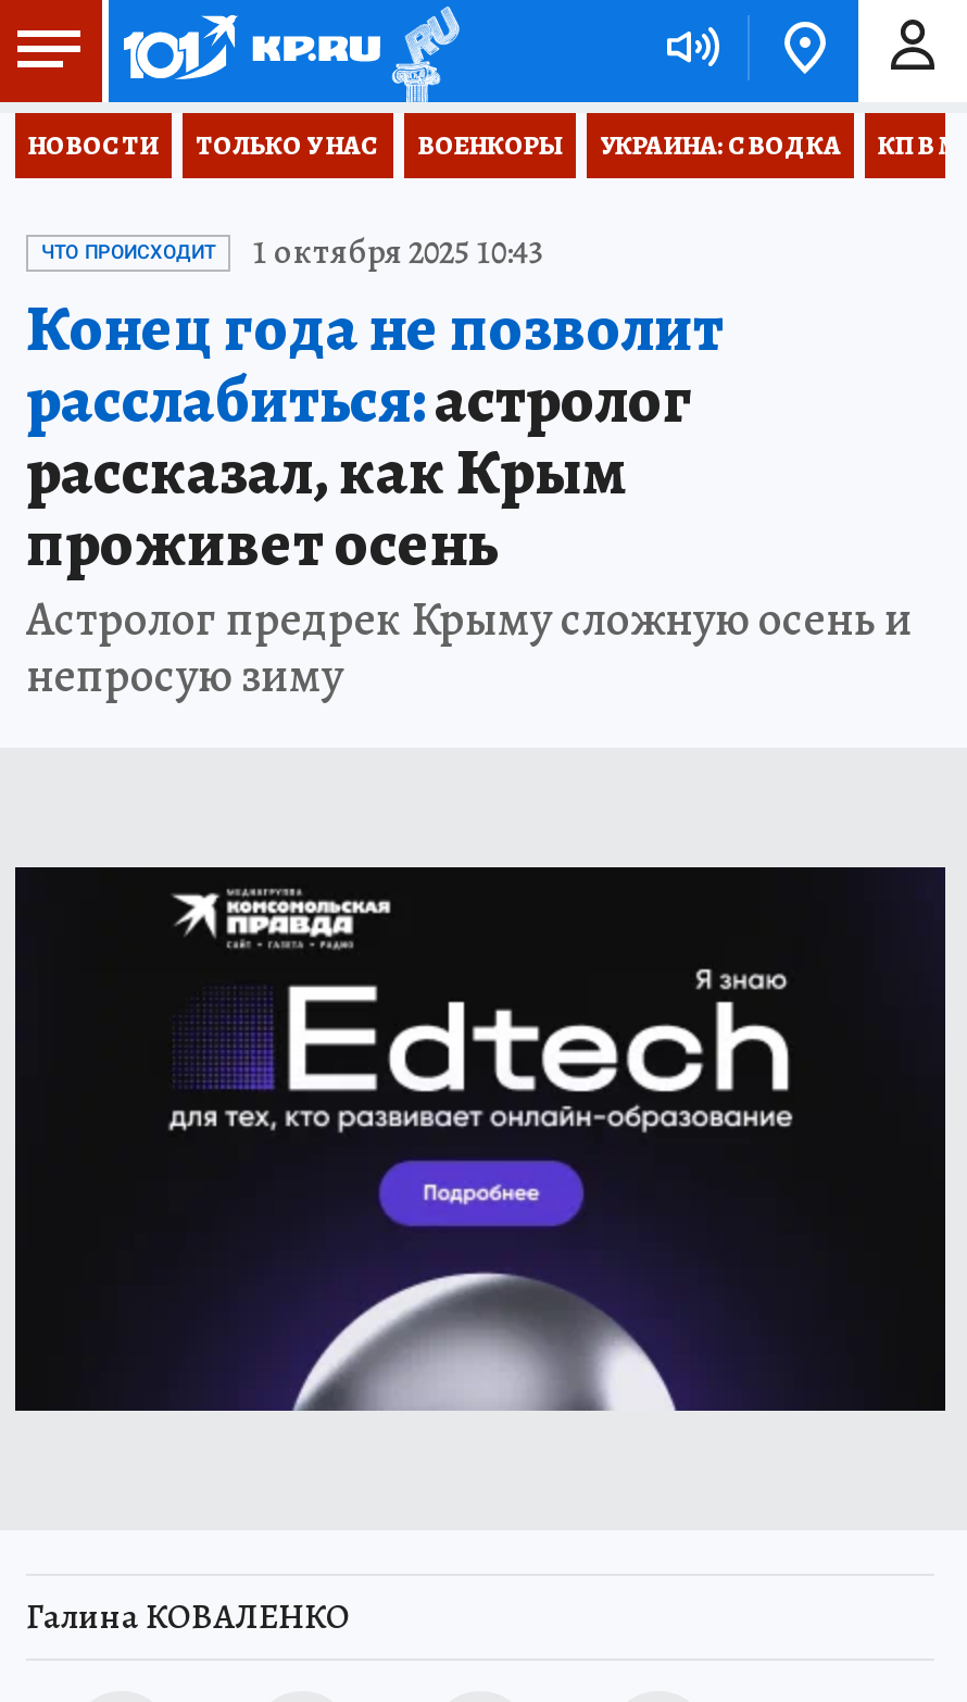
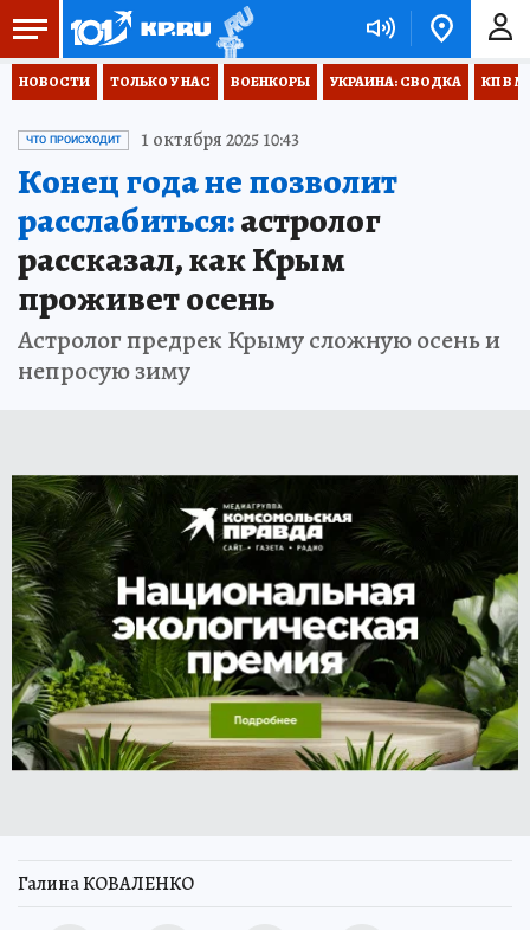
[13,867,947,1413] [image] -> [11,475,519,771] [image]

